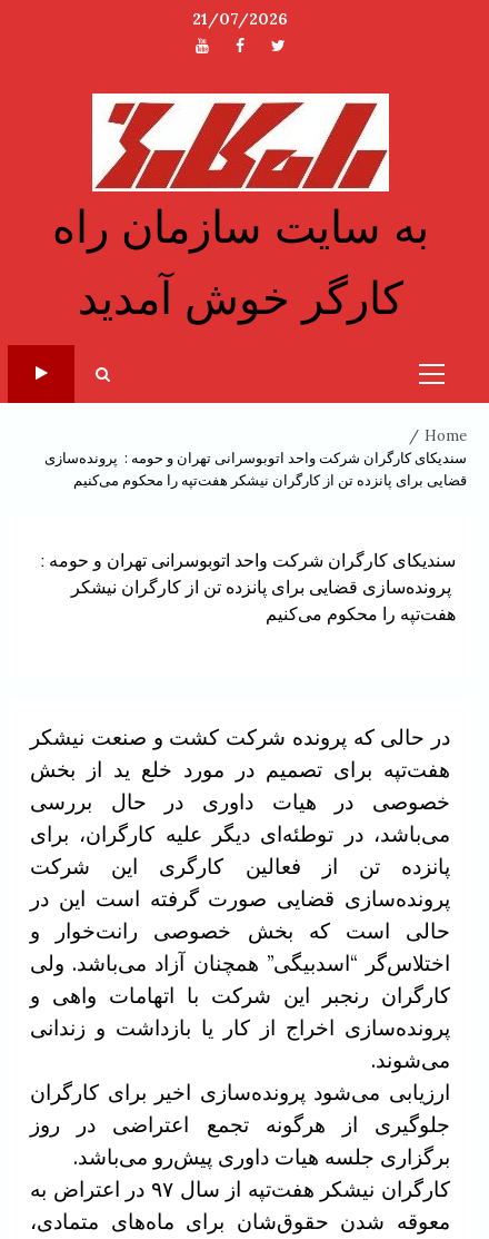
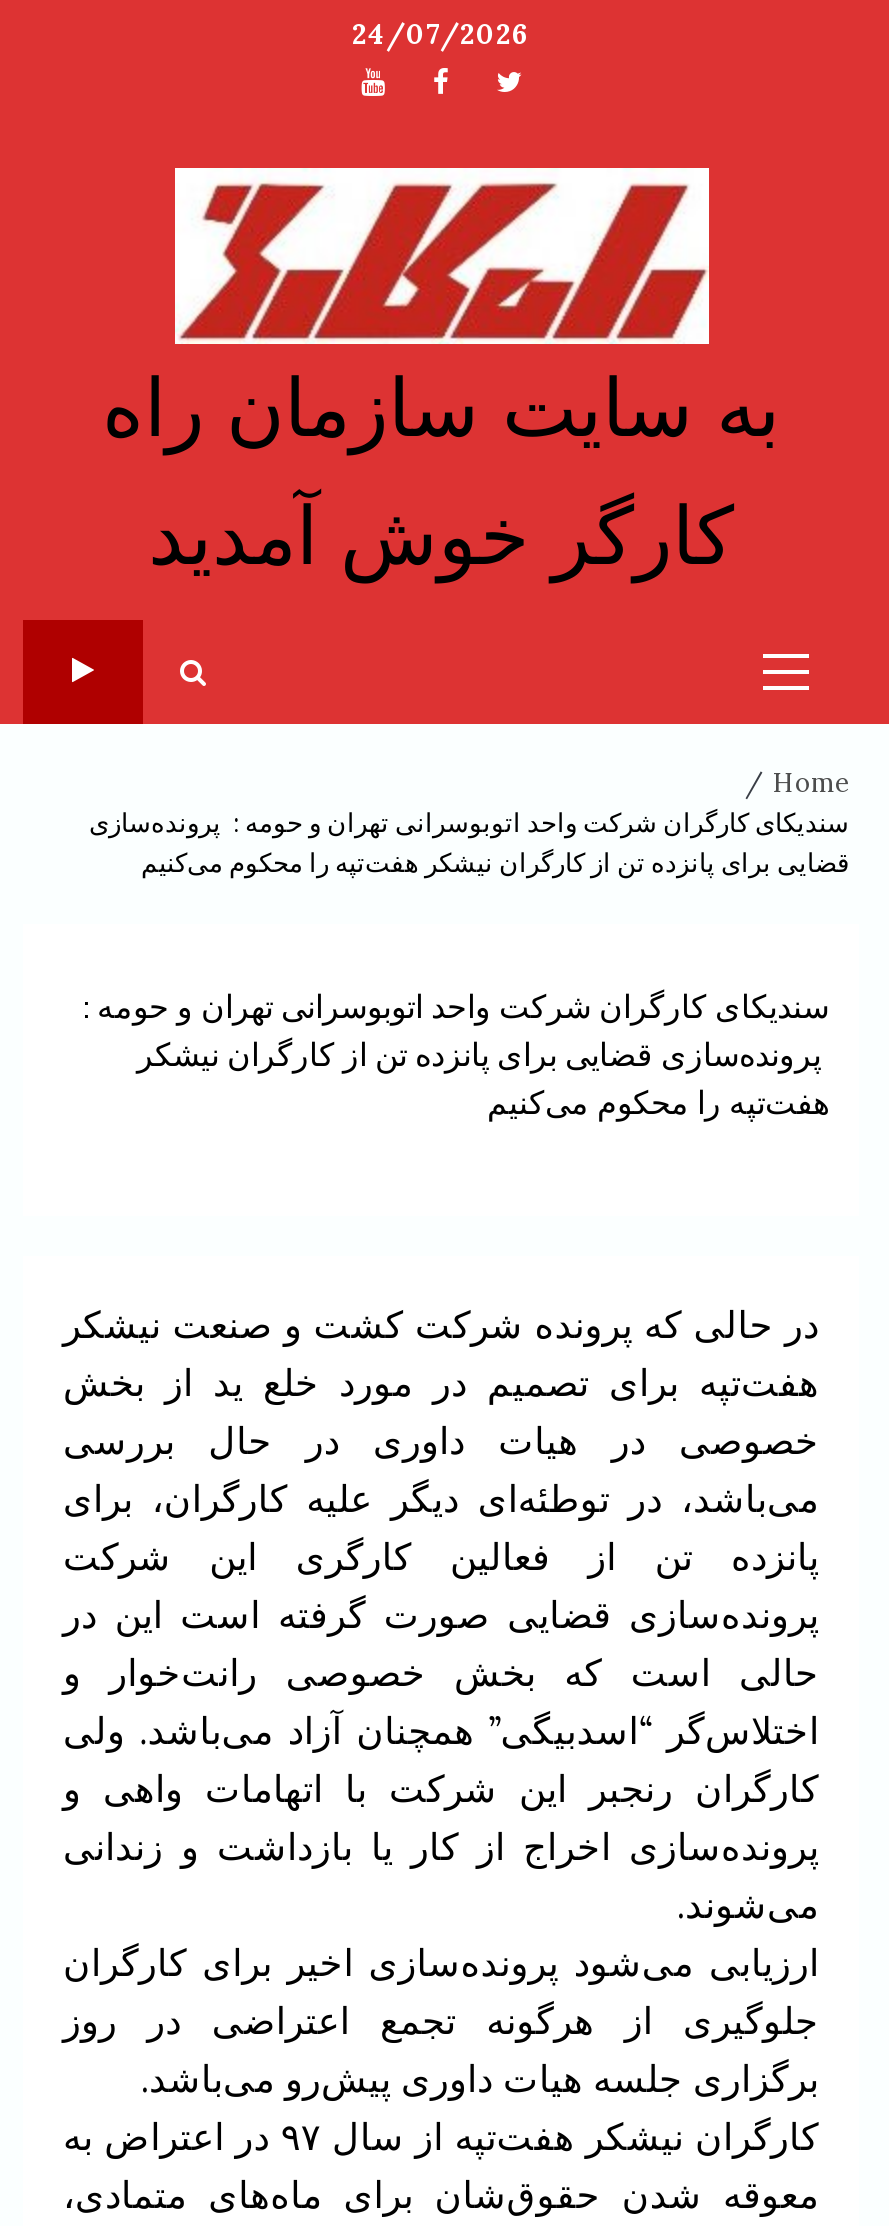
[192,9,288,29] 21/07/2026 -> [352,16,530,52] 24/07/2026

